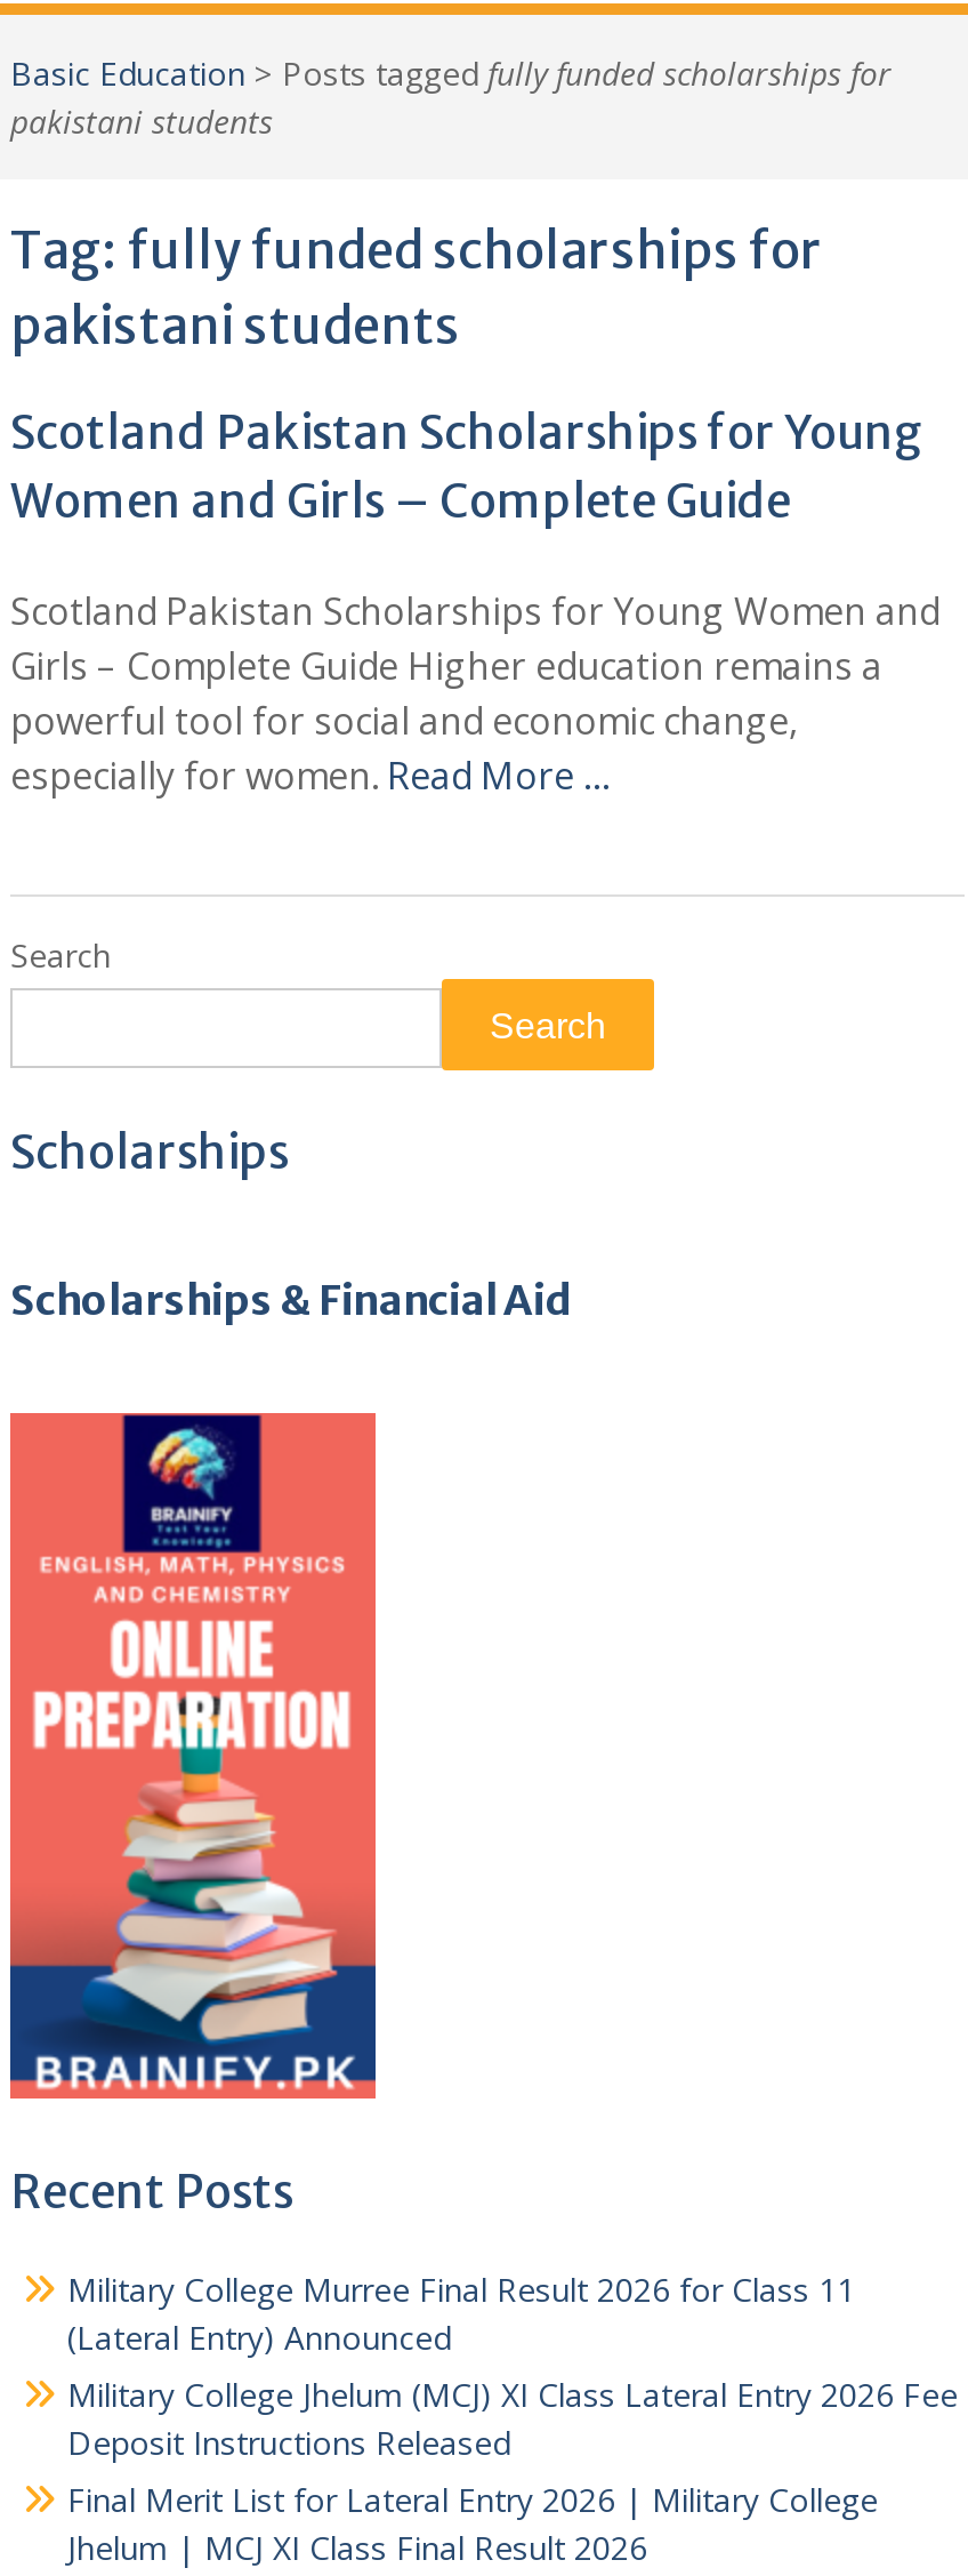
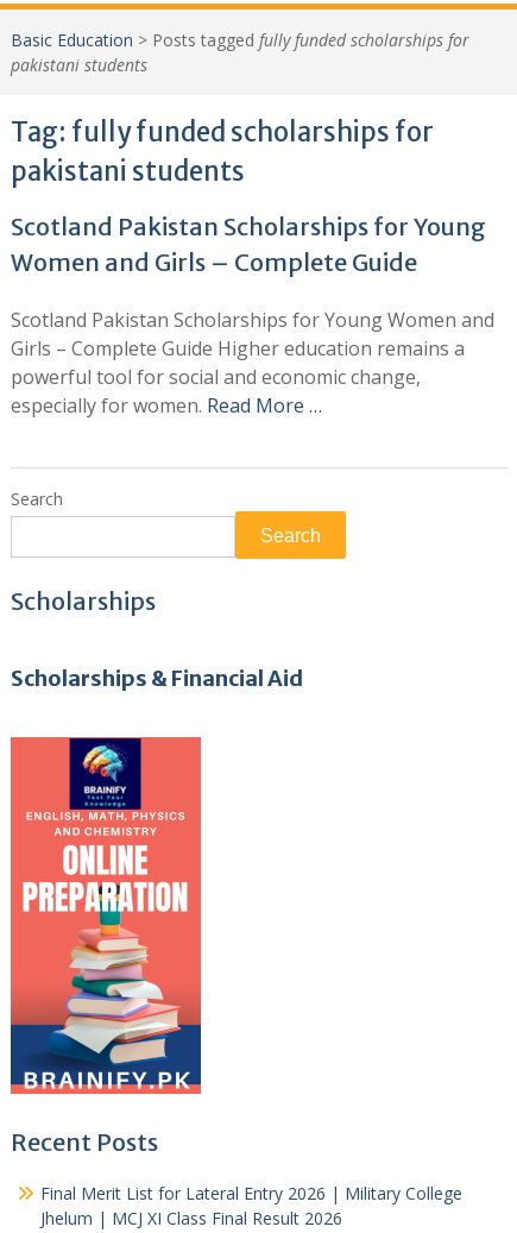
[67,2268,958,2464] Military College Murree Final Result 2026 for Class 11 | (Lateral Entry) Announced | Military College Jhelum (MCJ) XI Class Lateral Entry 2026 Fee | Deposit Instructions Released -> none

